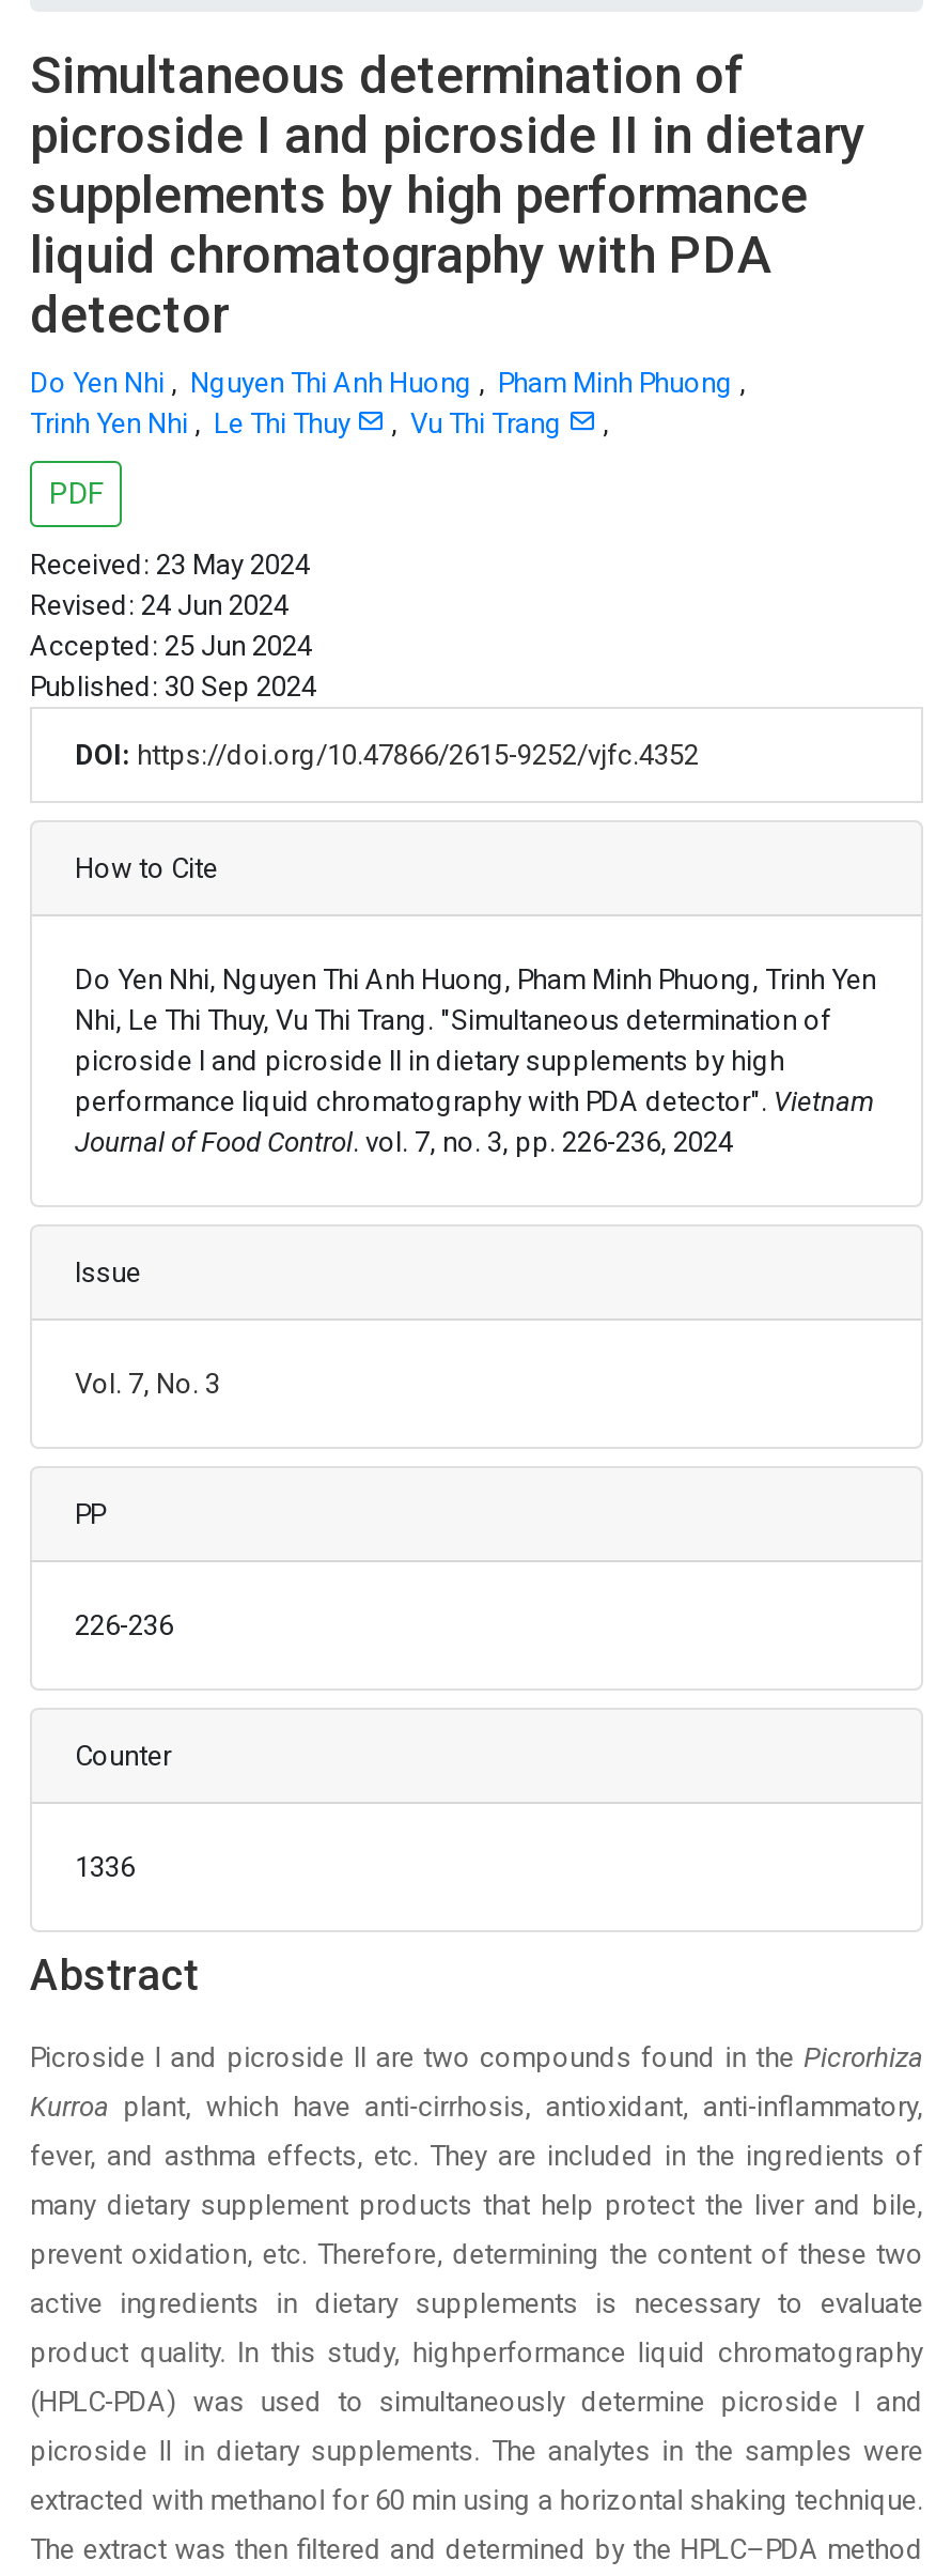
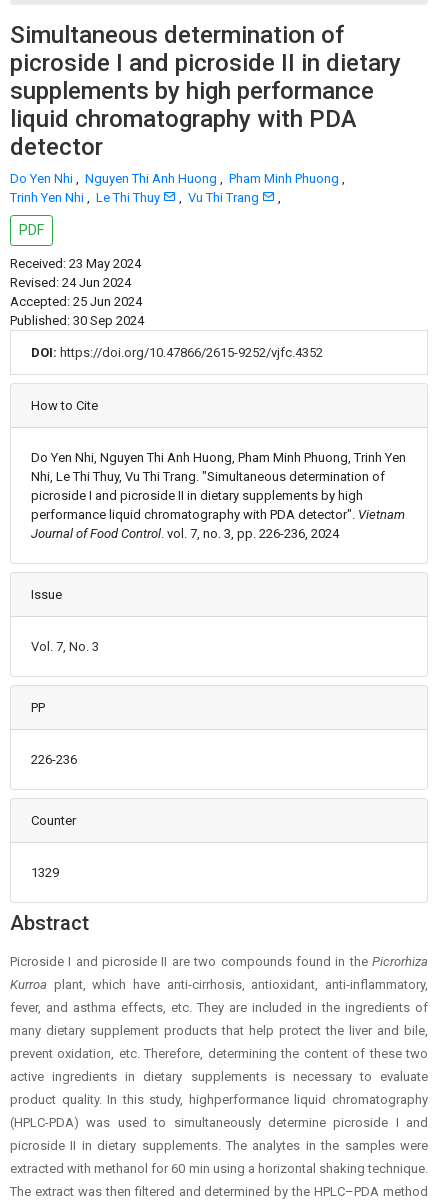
[75,1851,135,1883] 1336 -> [31,865,59,880] 1329

